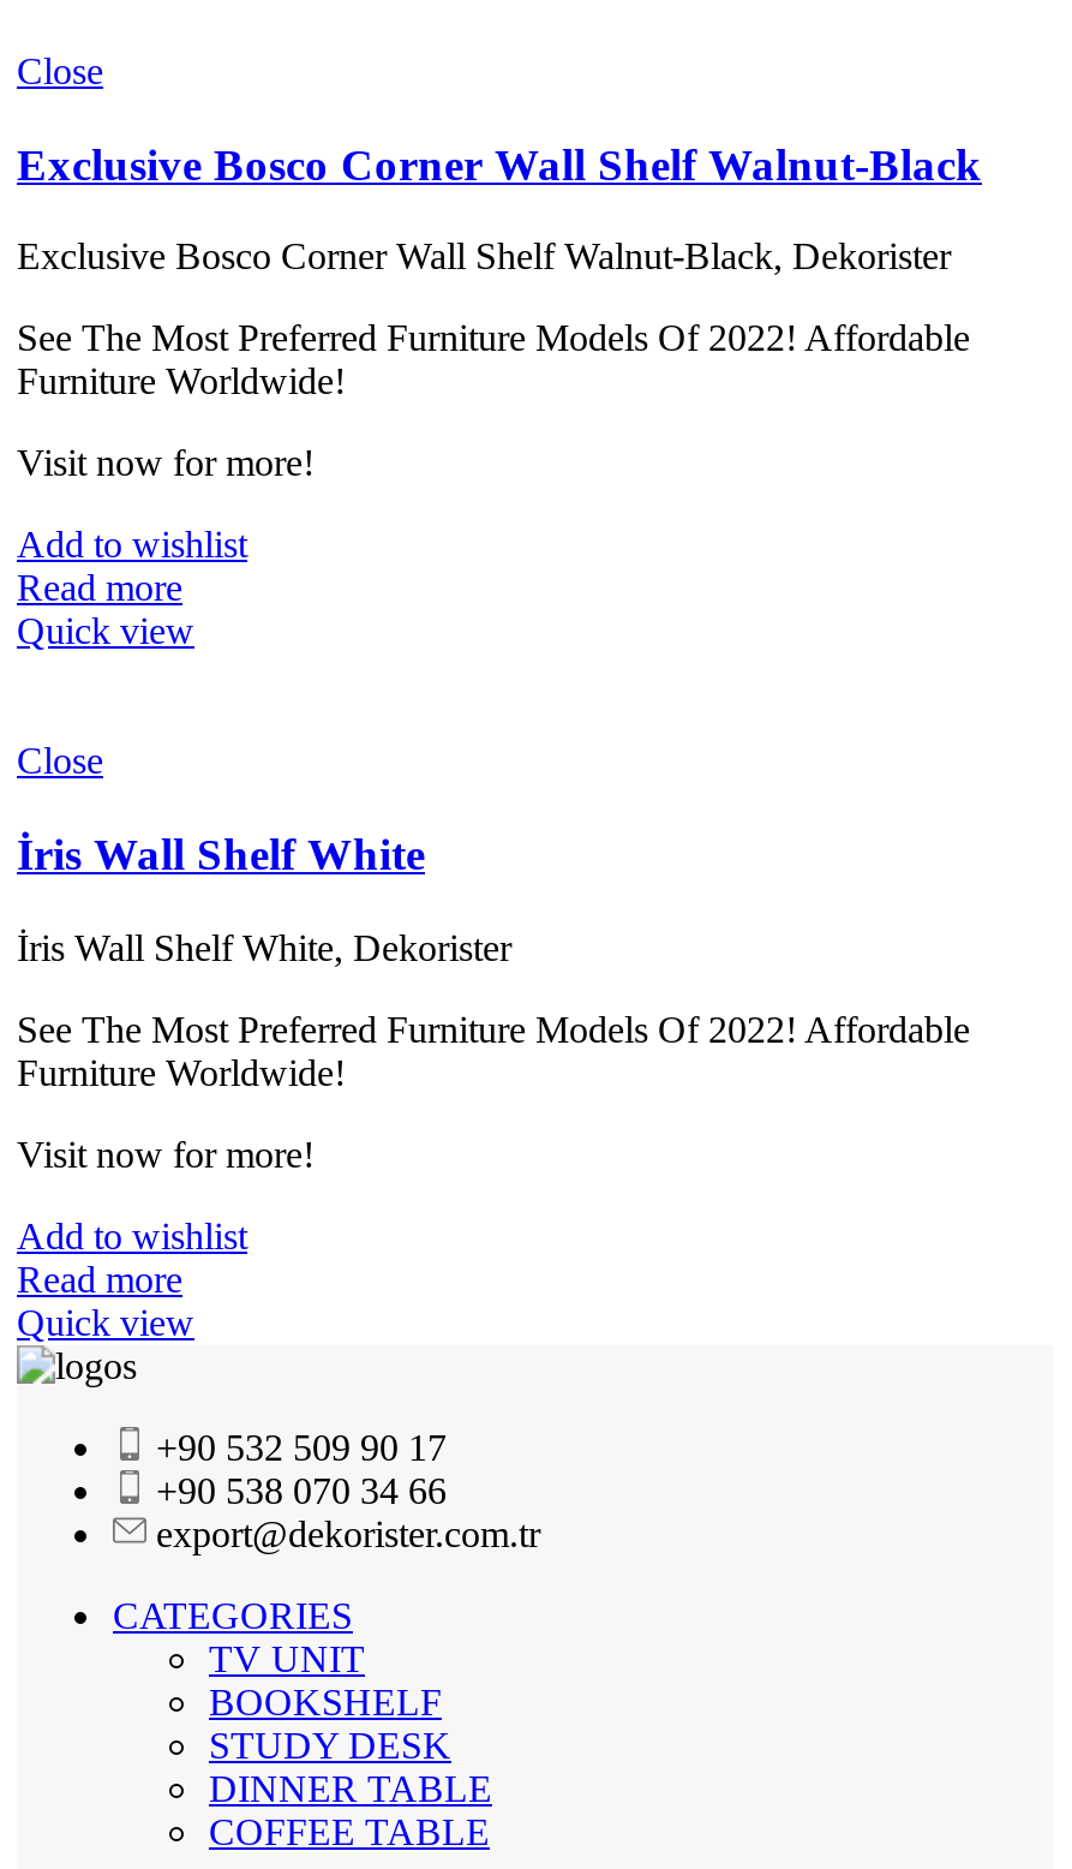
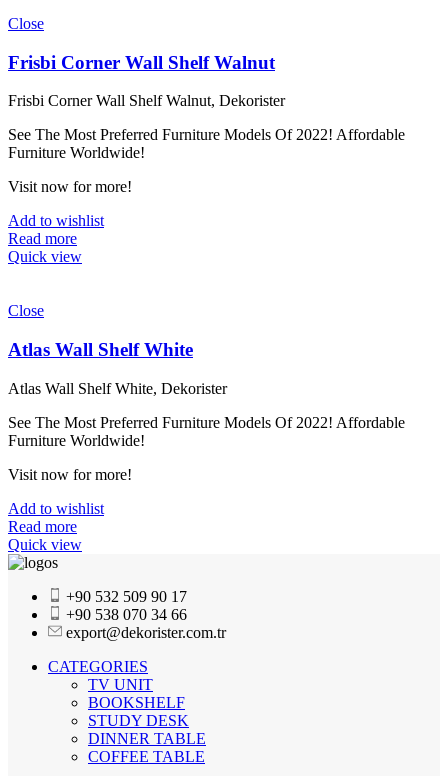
[17,139,982,189] Exclusive Bosco Corner Wall Shelf Walnut-Black -> [8,52,275,73] Frisbi Corner Wall Shelf Walnut
[17,236,951,277] Exclusive Bosco Corner Wall Shelf Walnut-Black, Dekorister -> [8,92,285,109] Frisbi Corner Wall Shelf Walnut, Dekorister
[17,829,425,879] İris Wall Shelf White -> [8,339,193,360] Atlas Wall Shelf White
[17,927,511,968] İris Wall Shelf White, Dekorister -> [8,380,227,397] Atlas Wall Shelf White, Dekorister

